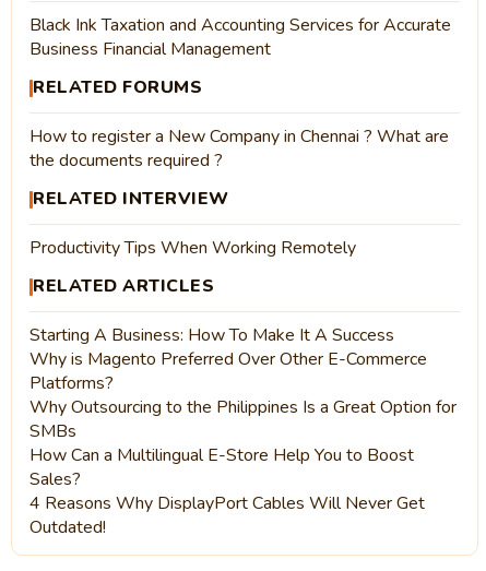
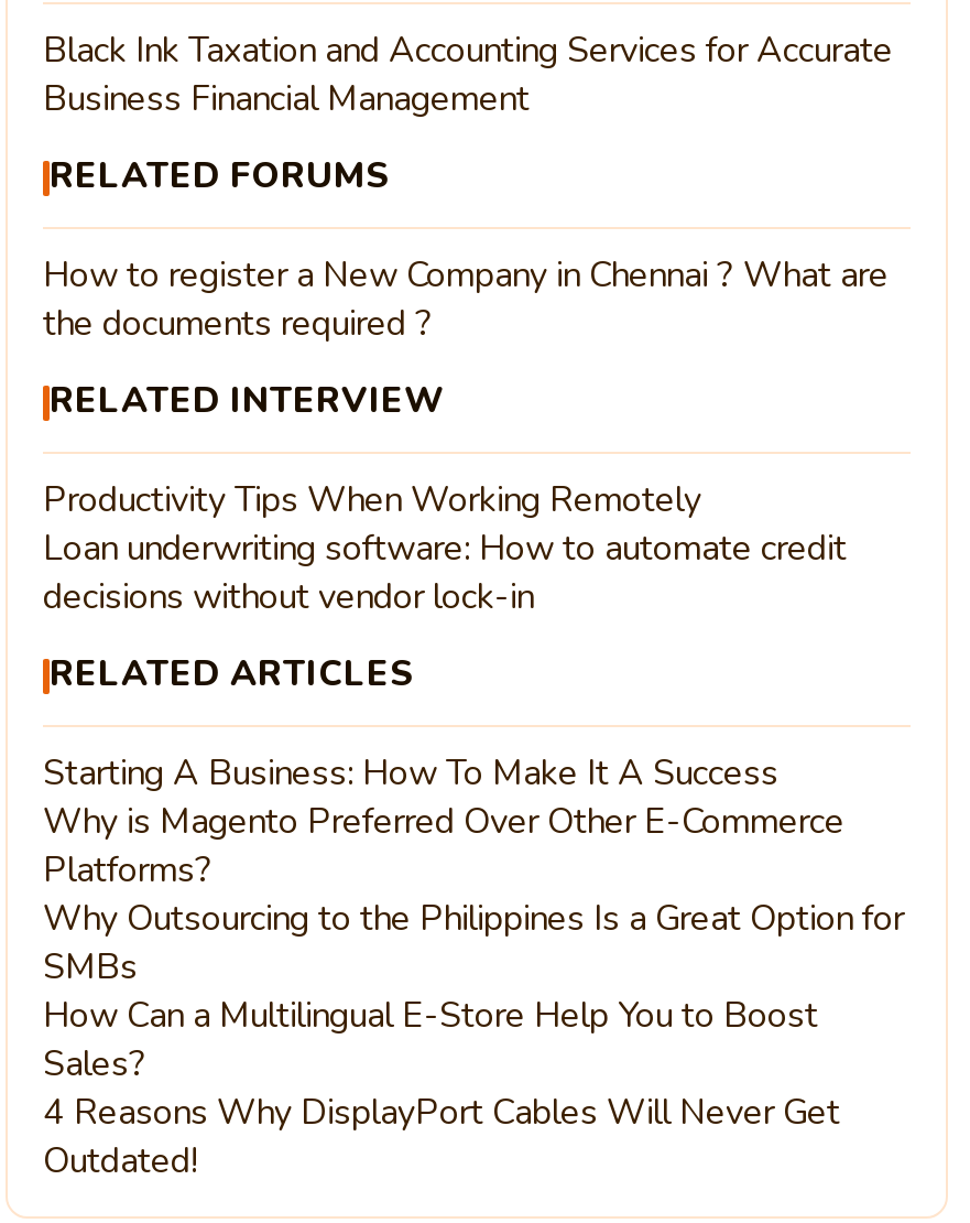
none -> [43,525,847,622] Loan underwriting software: How to automate credit | decisions without vendor lock-in

